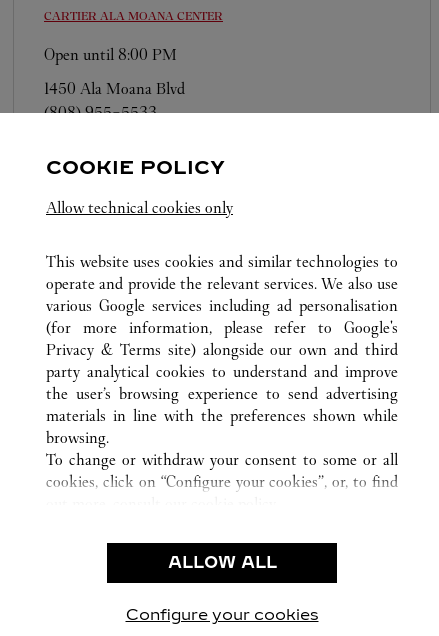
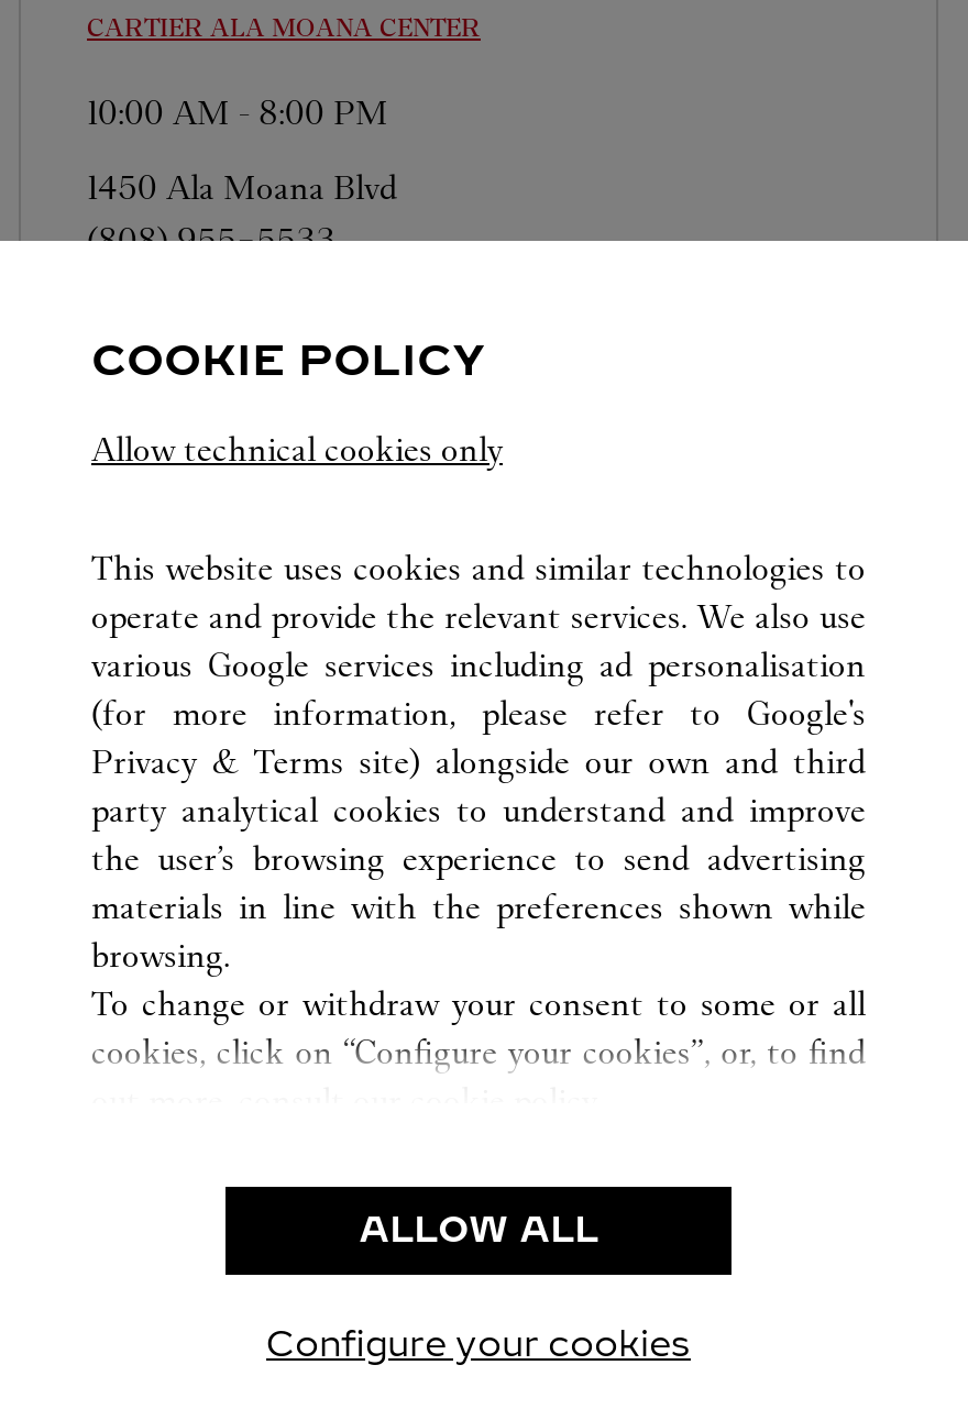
[44,45,177,64] Open until 8:00 PM -> [87,91,388,133] 10:00 AM - 8:00 PM

